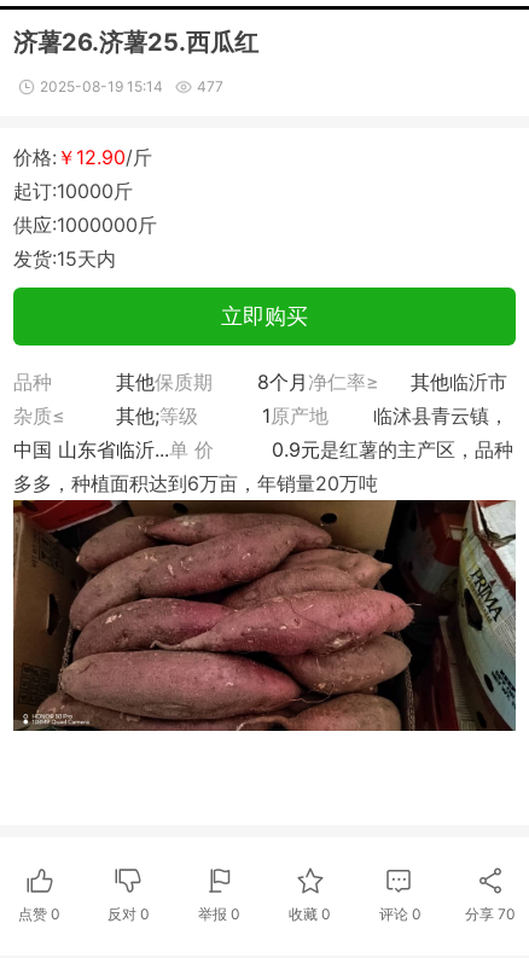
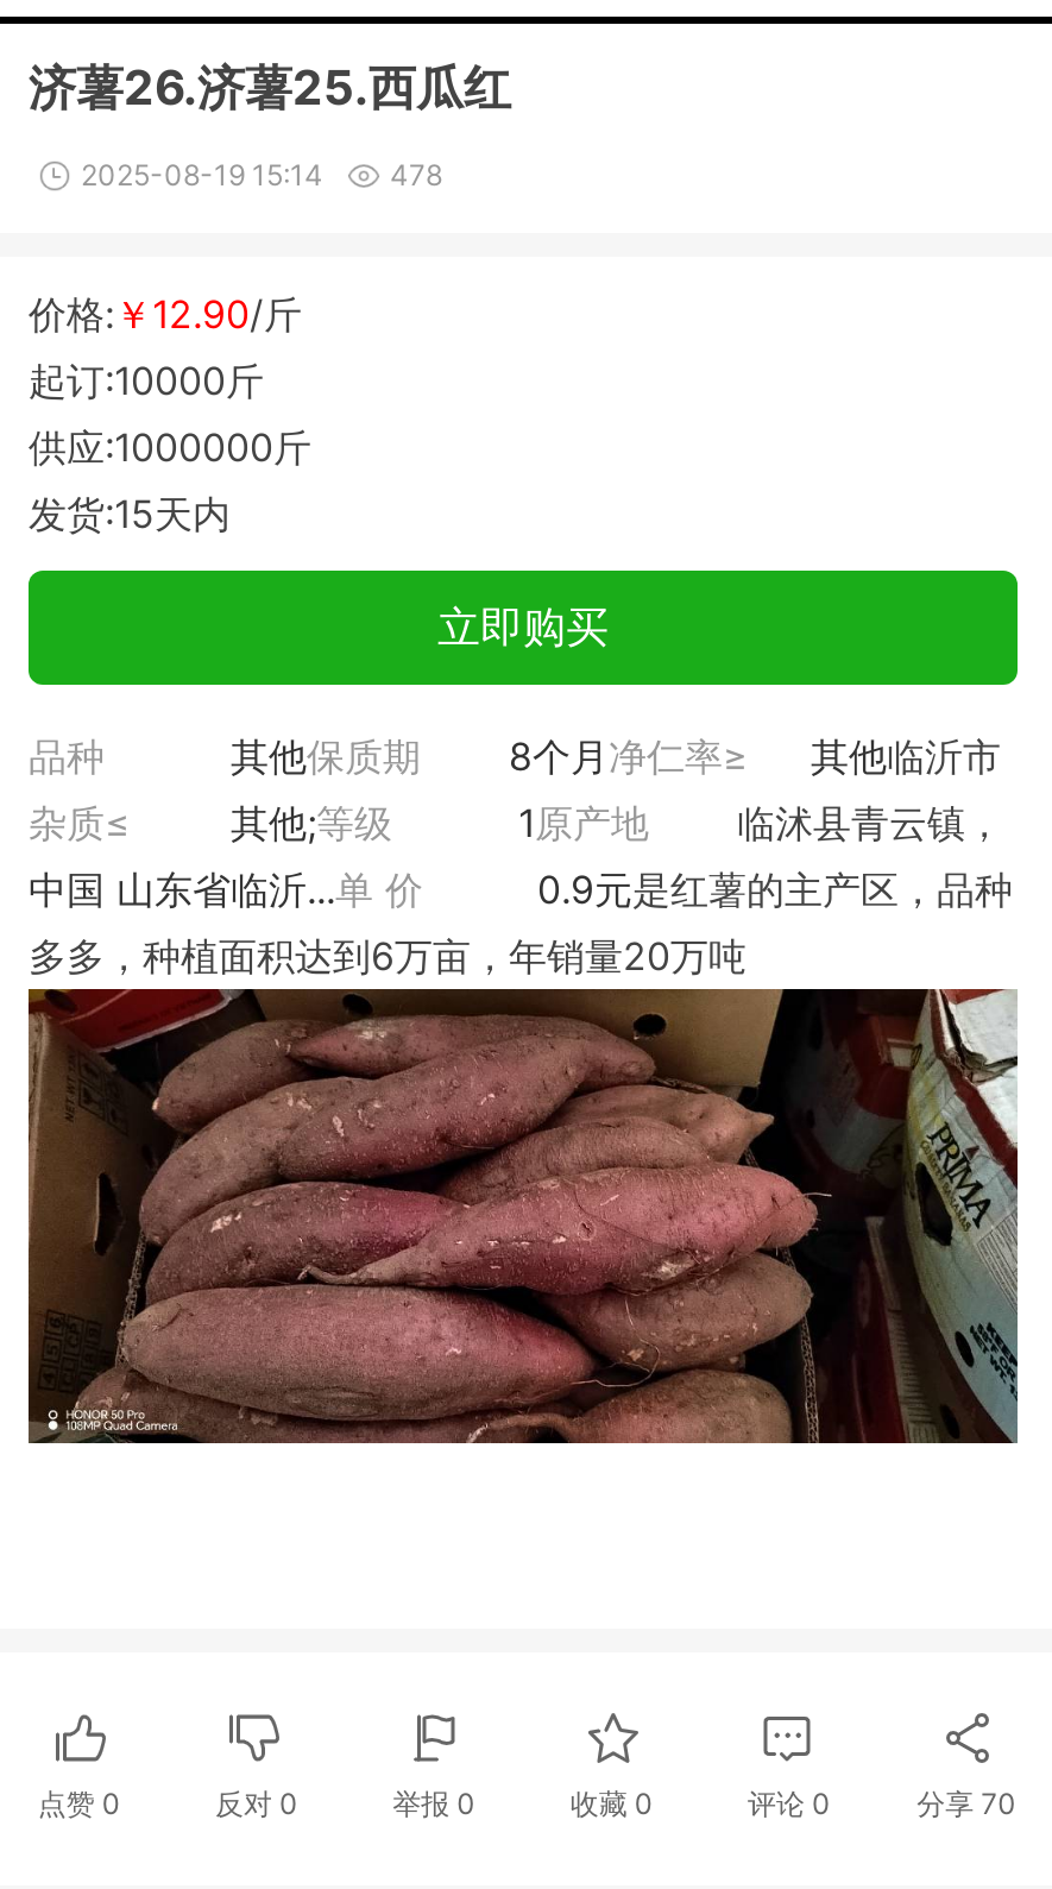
[40,77,223,95] 2025-08-19 15:14 477 -> [81,157,442,193] 2025-08-19 15:14 478

